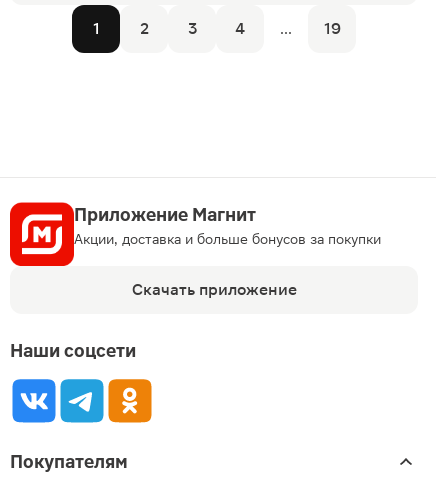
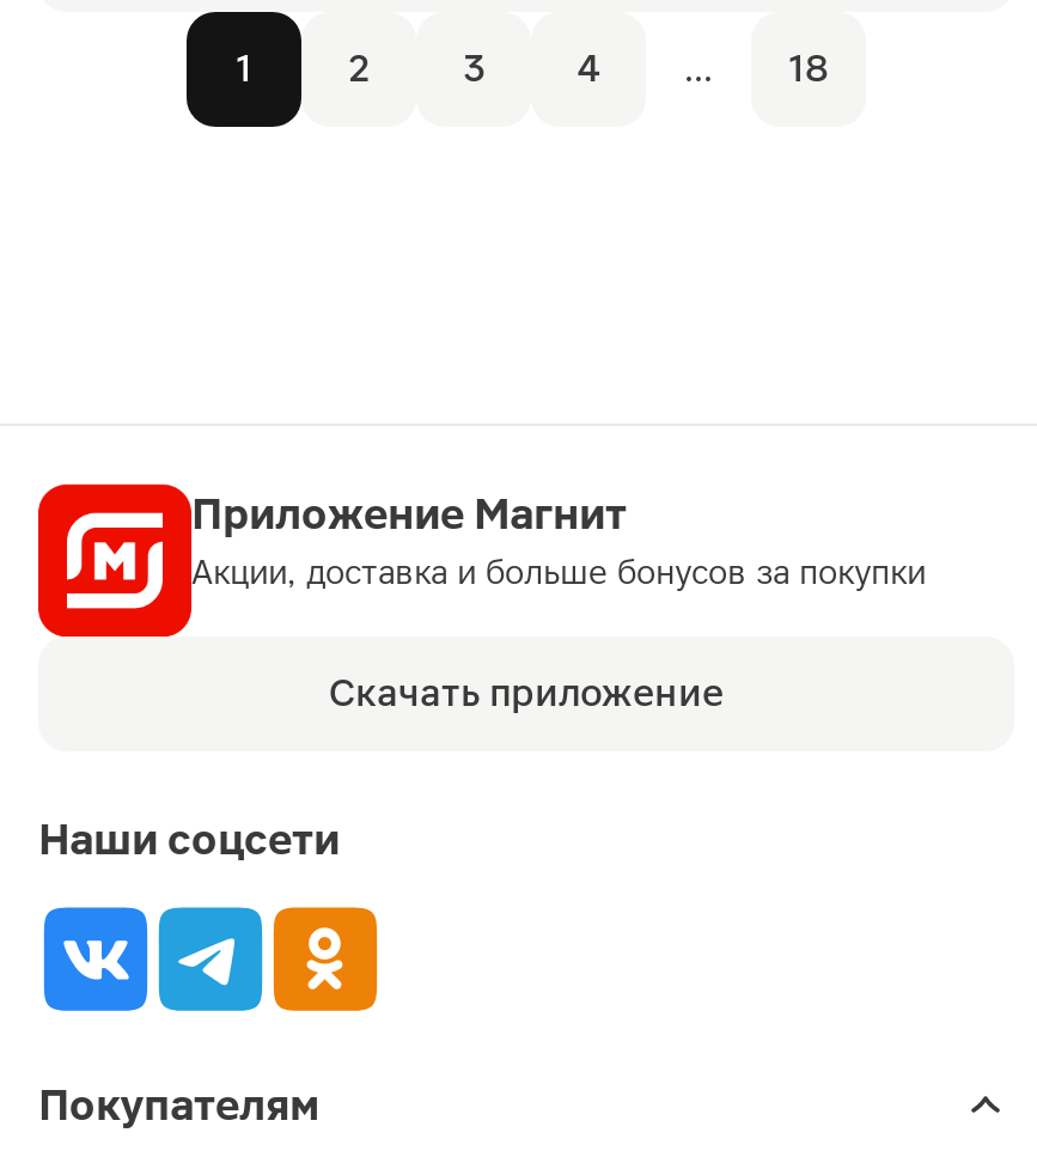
[323,19,340,38] 19 -> [788,45,829,91] 18

